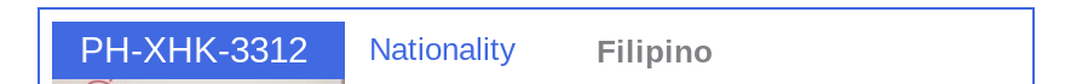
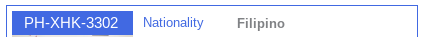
[80,30,517,70] PH-XHK-3312 Nationality -> [23,14,204,31] PH-XHK-3302 Nationality

